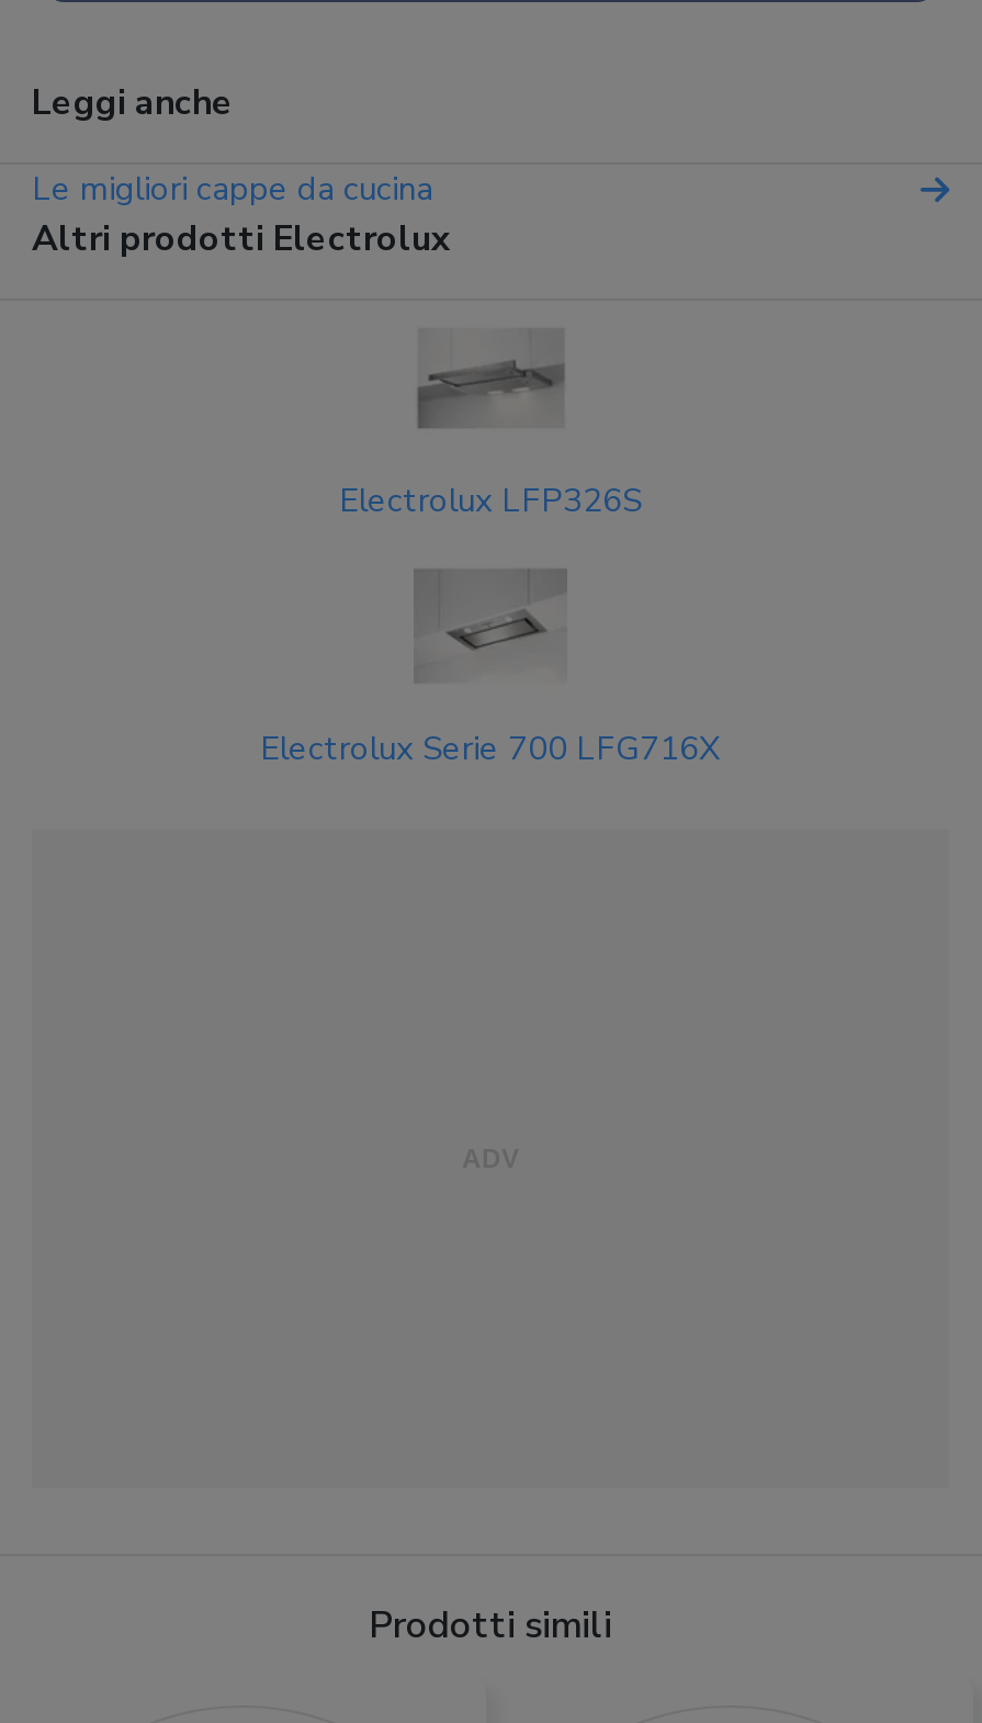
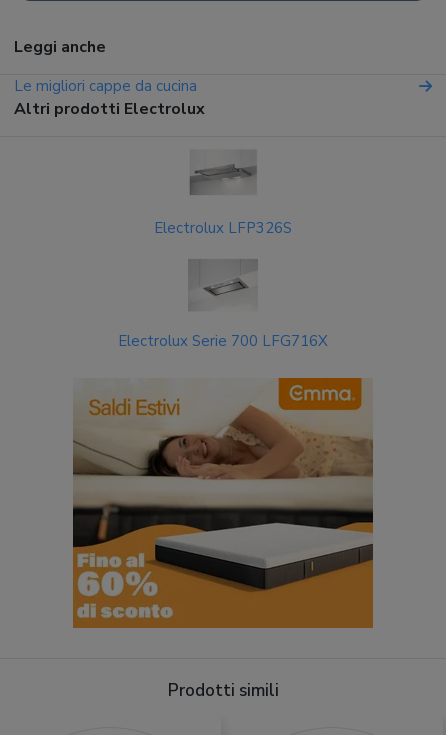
none -> [72,377,374,629] [image]

